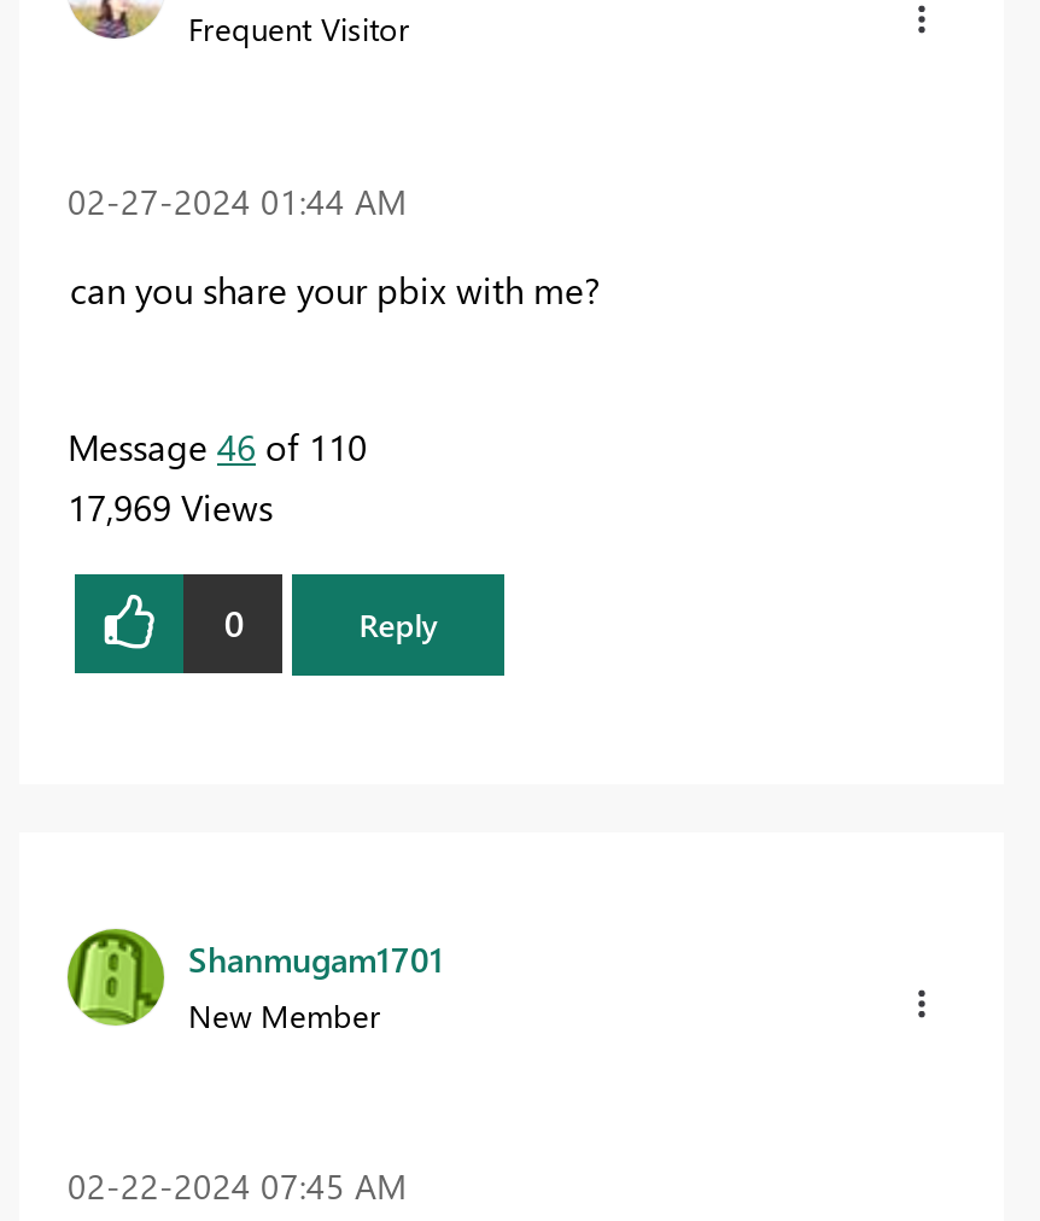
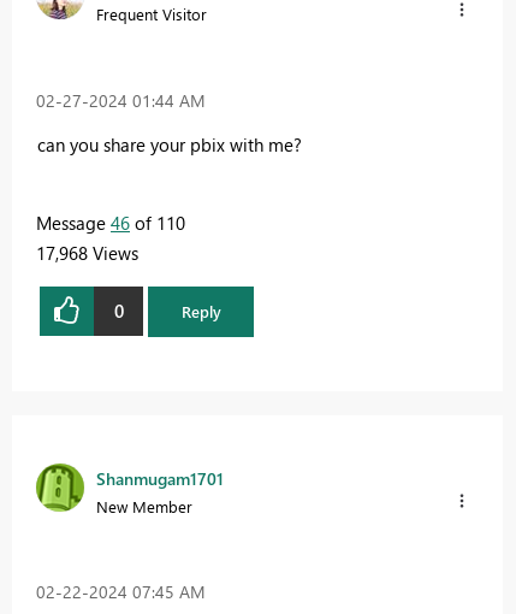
[68,482,273,530] 17,969 Views -> [36,240,138,265] 17,968 Views

